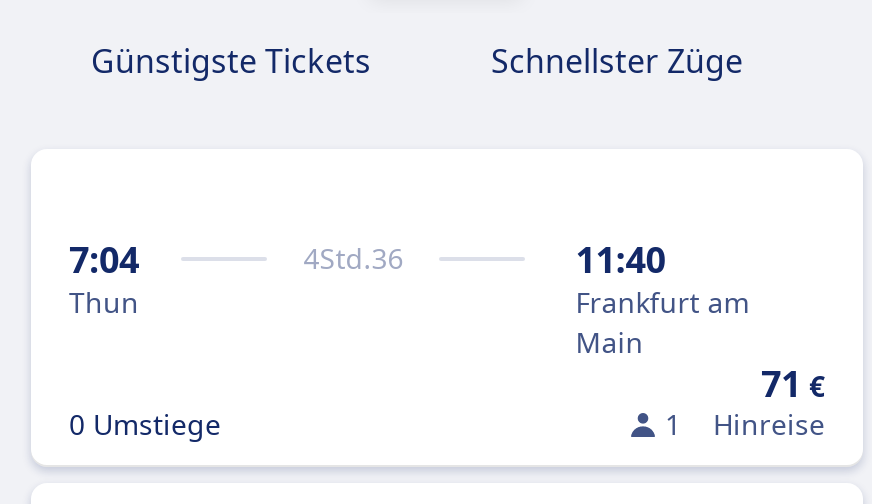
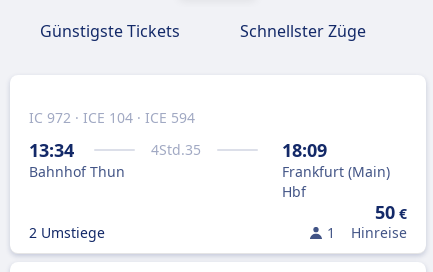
[69,235,403,321] 7:04 | 4Std.36 | Thun -> [29,108,201,181] IC 972 · ICE 104 · ICE 594 | 13:34 | 4Std.35 | Bahnhof Thun
[576,235,825,407] 11:40 | Frankfurt am | Main | 71 € -> [282,138,407,224] 18:09 | Frankfurt (Main) | Hbf | 50 €
[69,405,221,443] 0 Umstiege -> [29,223,105,242] 2 Umstiege

